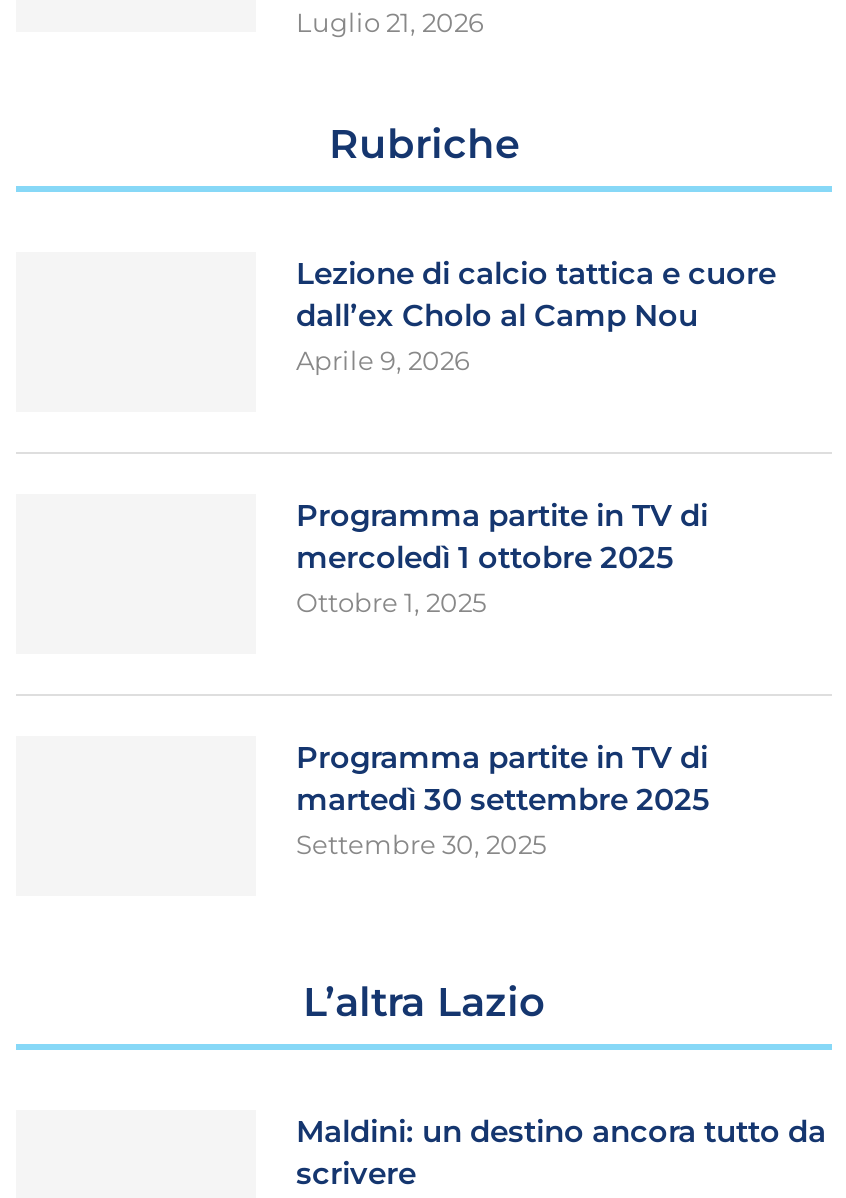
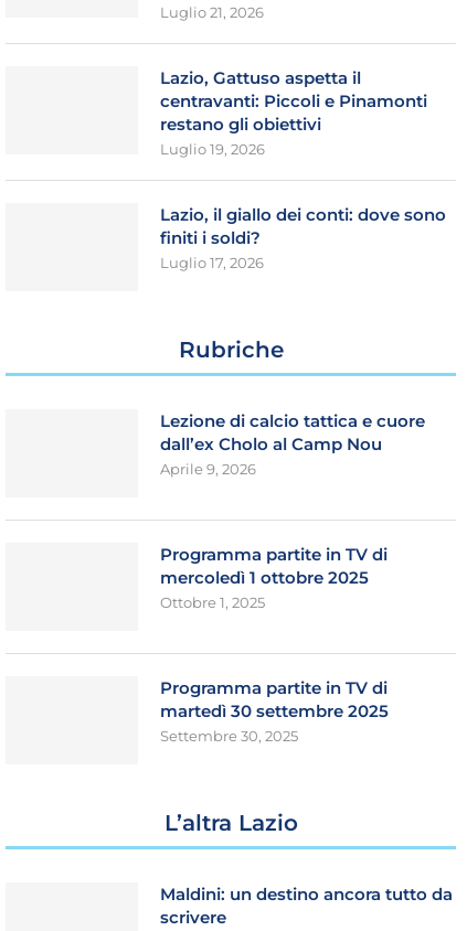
none -> [160,67,446,271] Lazio, Gattuso aspetta il | centravanti: Piccoli e Pinamonti | restano gli obiettivi | Luglio 19, 2026 | Lazio, il giallo dei conti: dove sono | finiti i soldi? | Luglio 17, 2026

